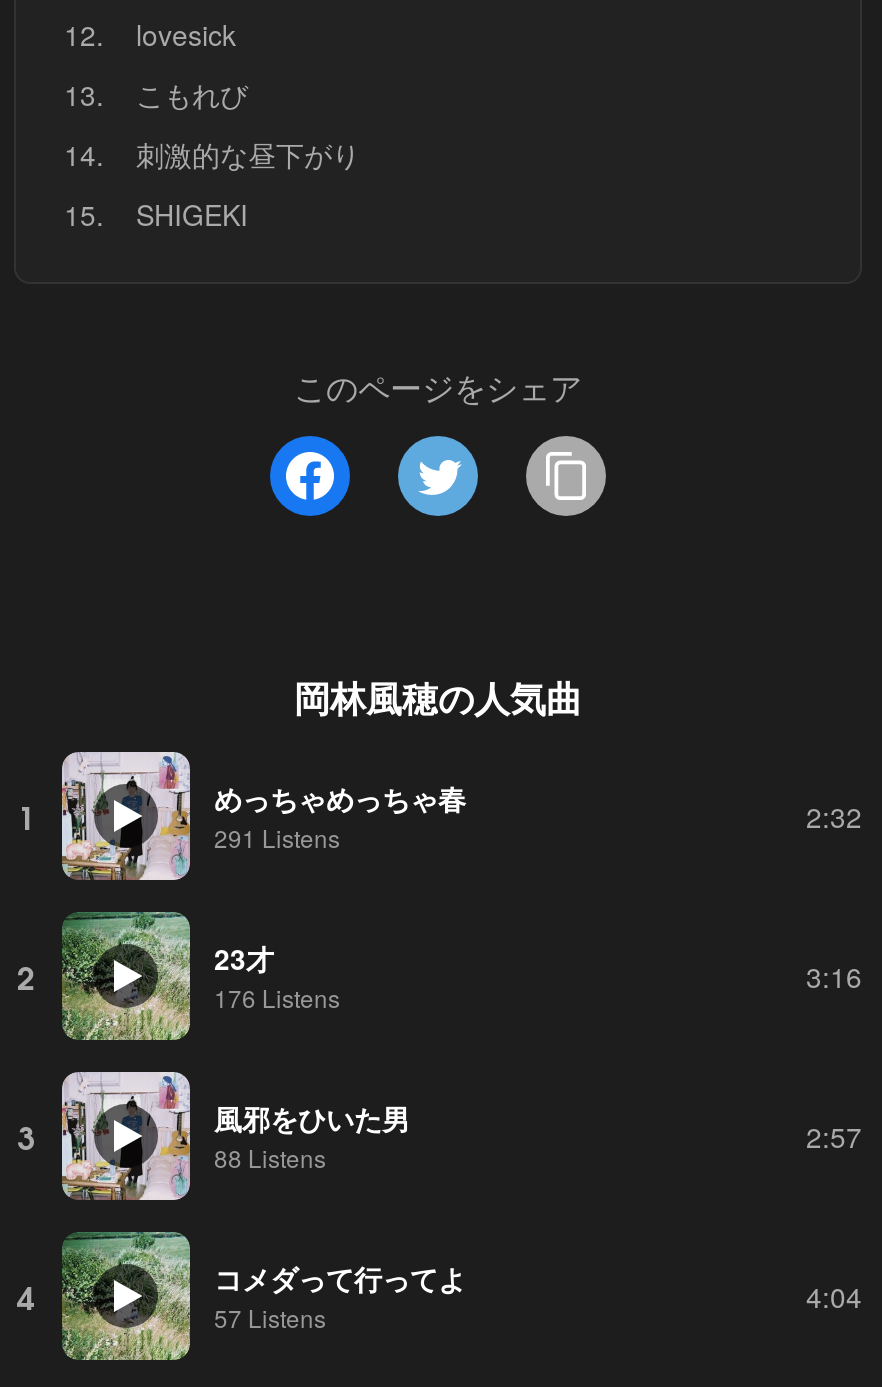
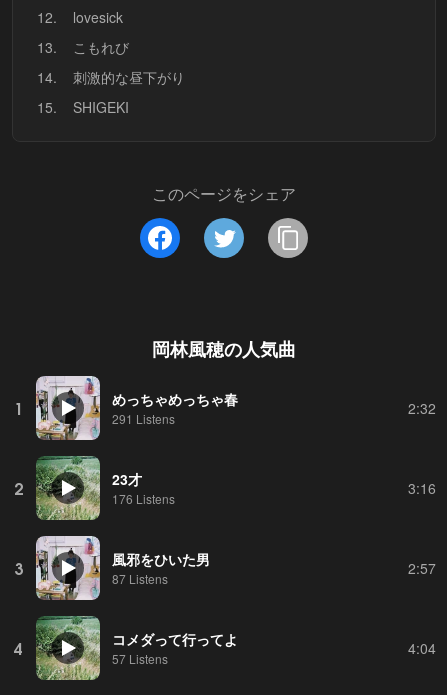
[214,1139,326,1173] 88 Listens -> [112,569,168,586] 87 Listens

